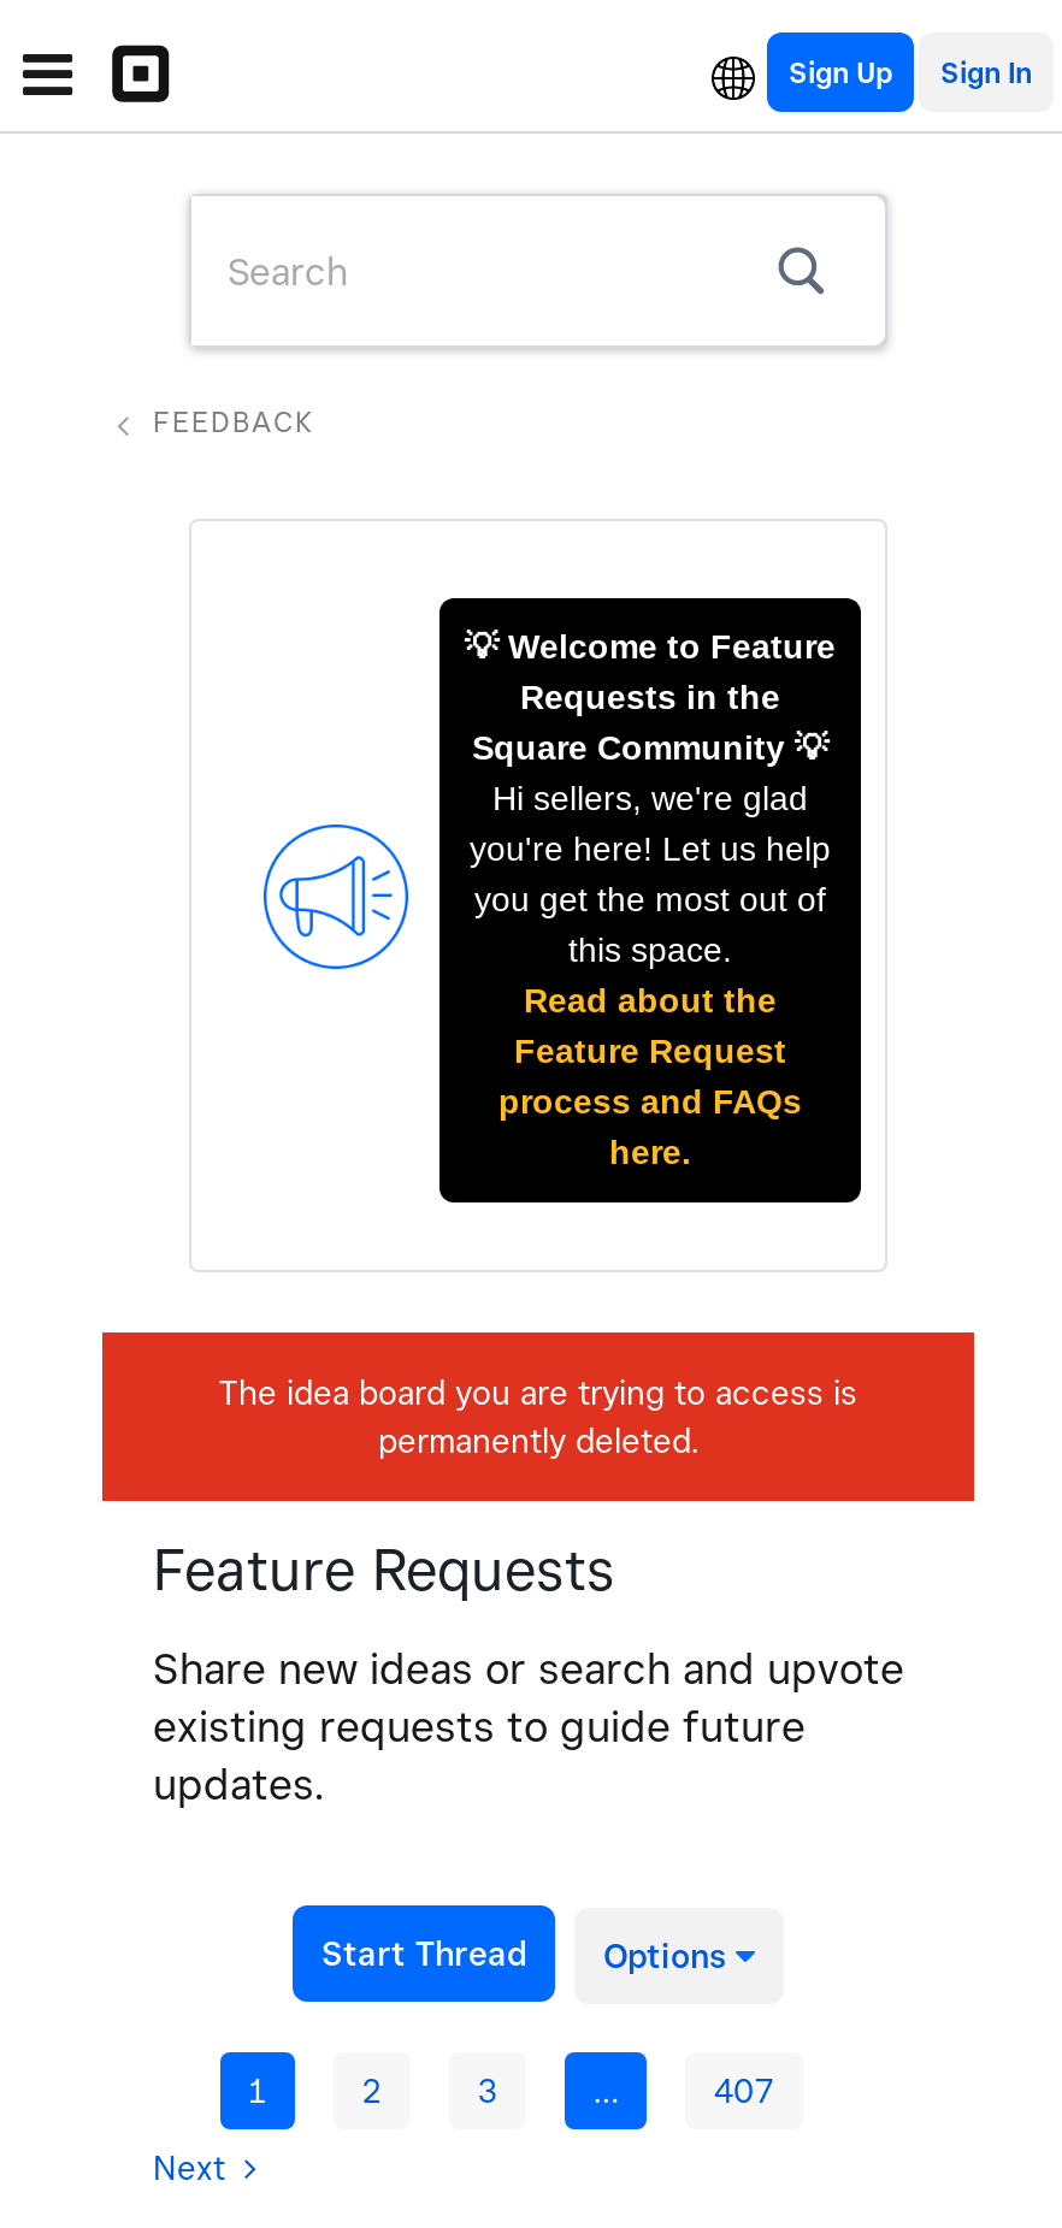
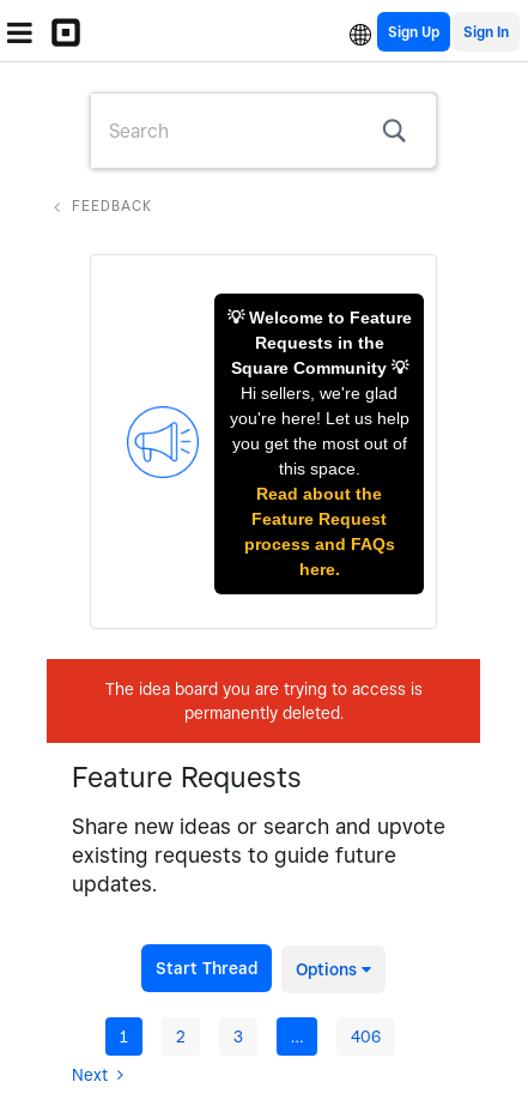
[714,2072,774,2111] 407 -> [351,1027,381,1046] 406

